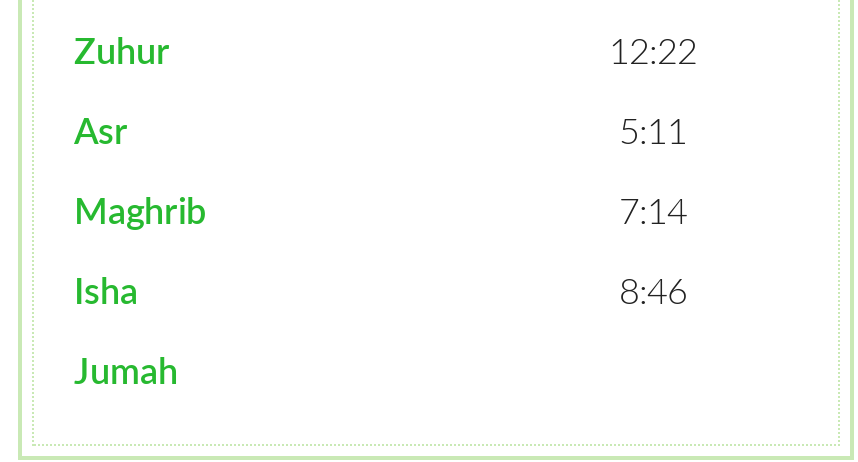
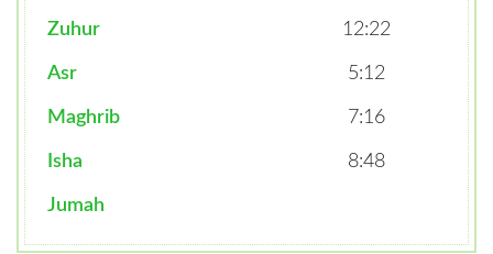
[619,116,687,152] 5:11 -> [347,64,385,84] 5:12
[619,196,687,232] 7:14 -> [347,108,385,128] 7:16
[619,276,687,312] 8:46 -> [347,152,385,172] 8:48

